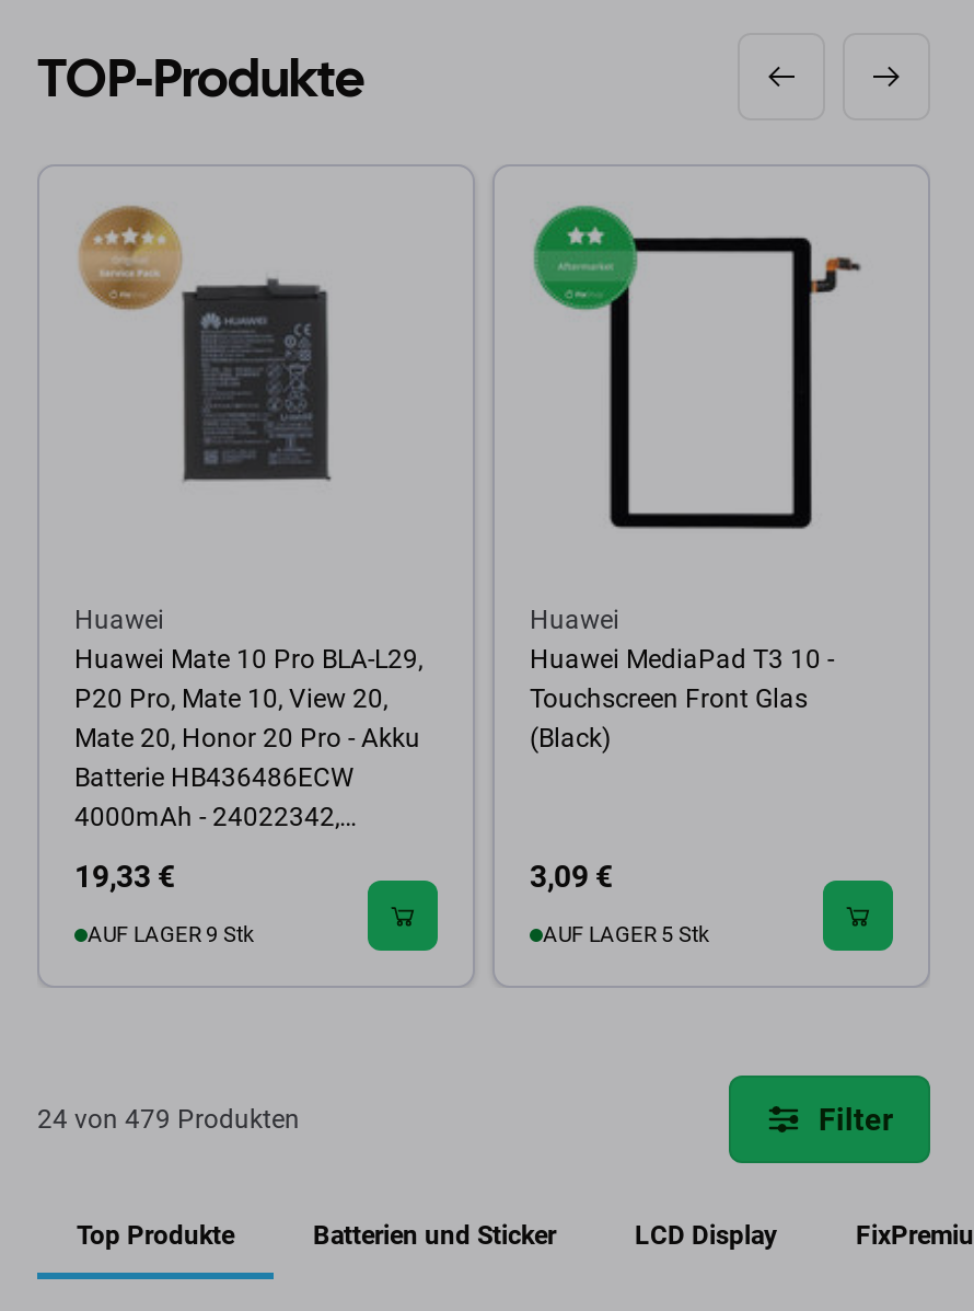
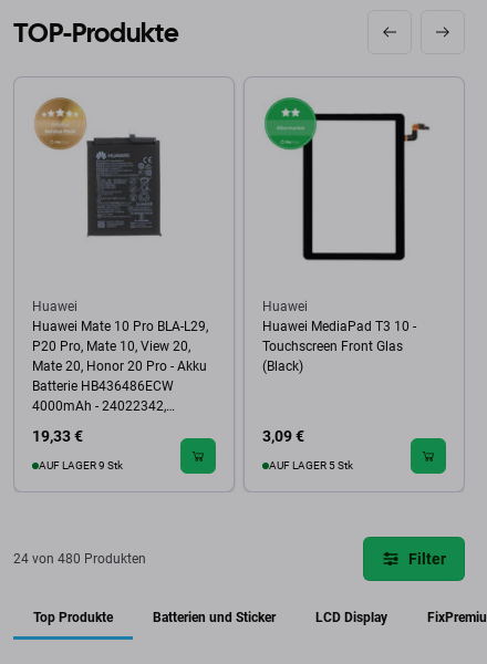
[37,1104,300,1135] 24 von 479 Produkten -> [13,551,146,567] 24 von 480 Produkten

